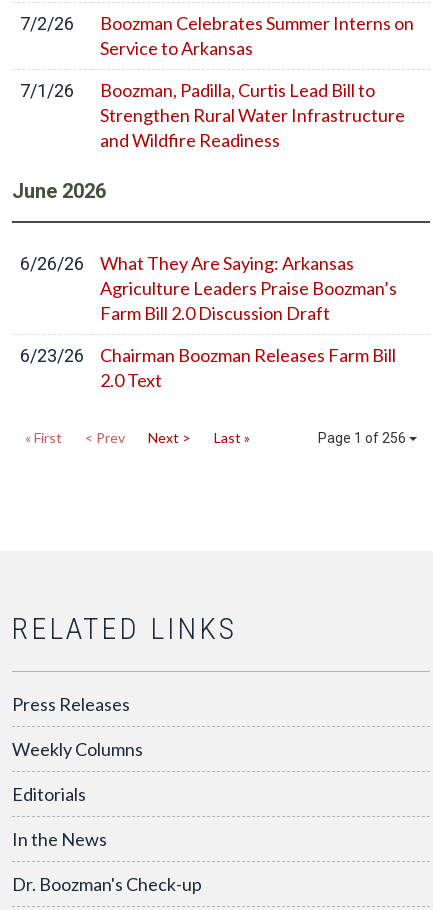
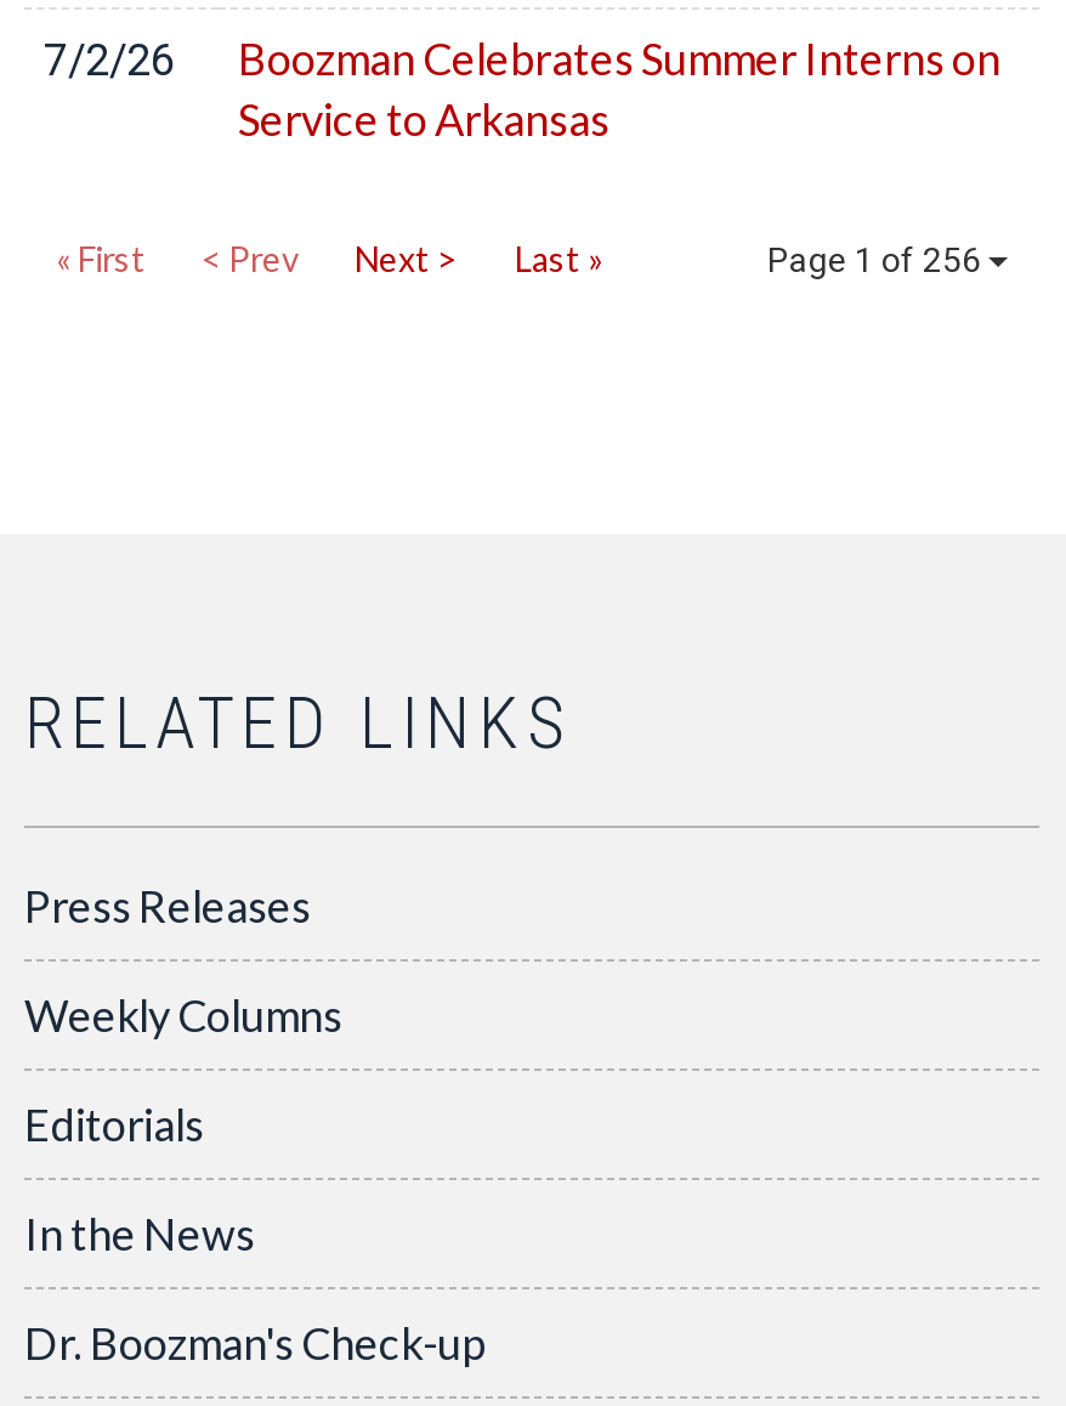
[12,79,405,391] 7/1/26 | Boozman, Padilla, Curtis Lead Bill to | Strengthen Rural Water Infrastructure | and Wildfire Readiness | June 2026 | 6/26/26 | What They Are Saying: Arkansas | Agriculture Leaders Praise Boozman’s | Farm Bill 2.0 Discussion Draft | 6/23/26 | Chairman Boozman Releases Farm Bill | 2.0 Text -> none

